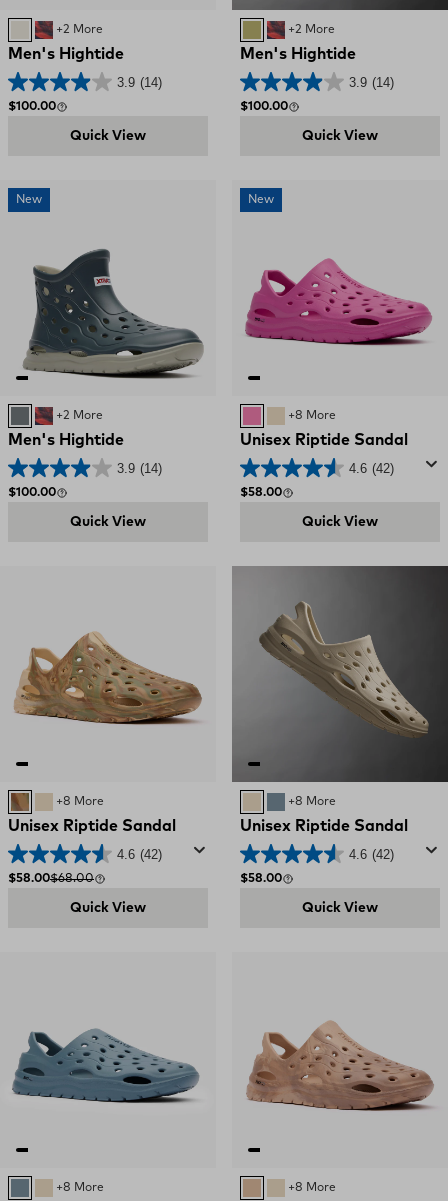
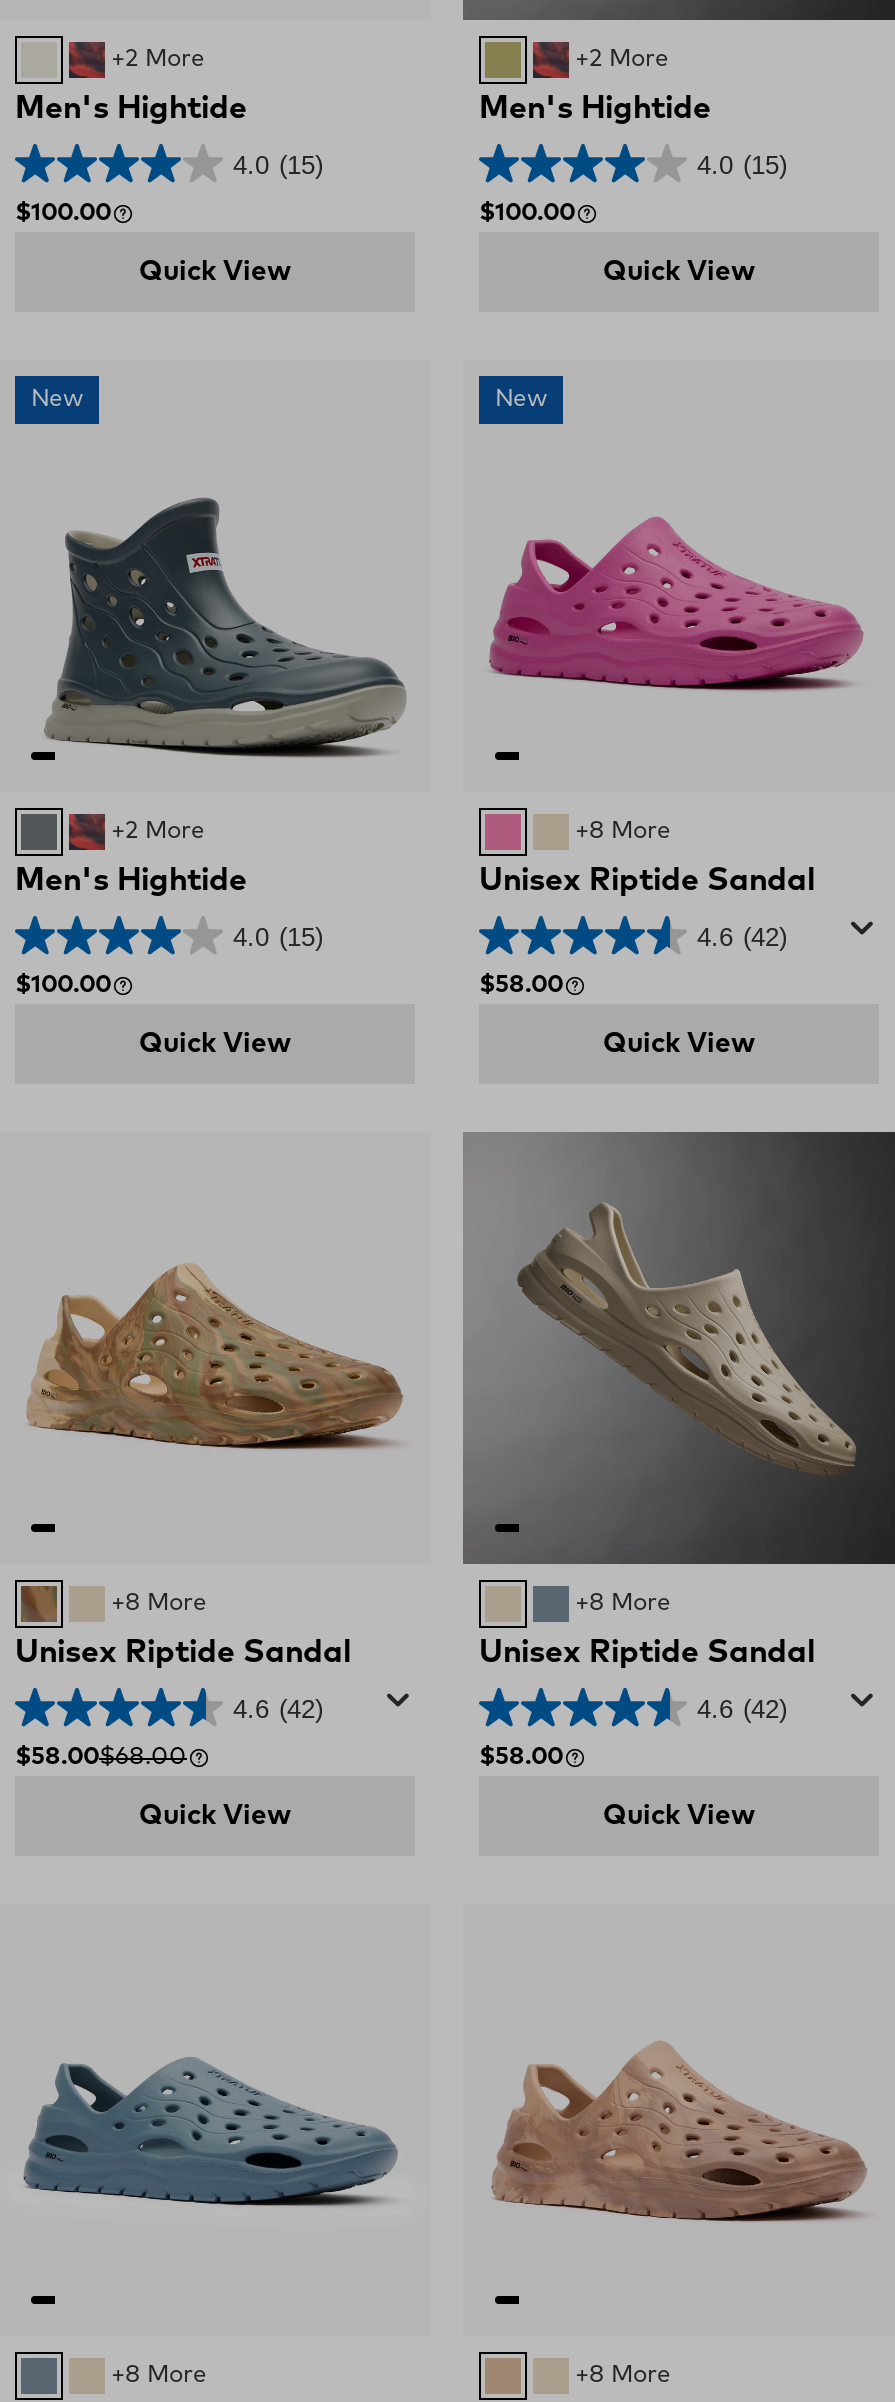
[117,75,162,90] 3.9 (14) -> [233,150,323,180] 4.0 (15)
[349,75,394,90] 3.9 (14) -> [697,150,787,180] 4.0 (15)
[117,461,162,476] 3.9 (14) -> [233,922,323,952] 4.0 (15)

